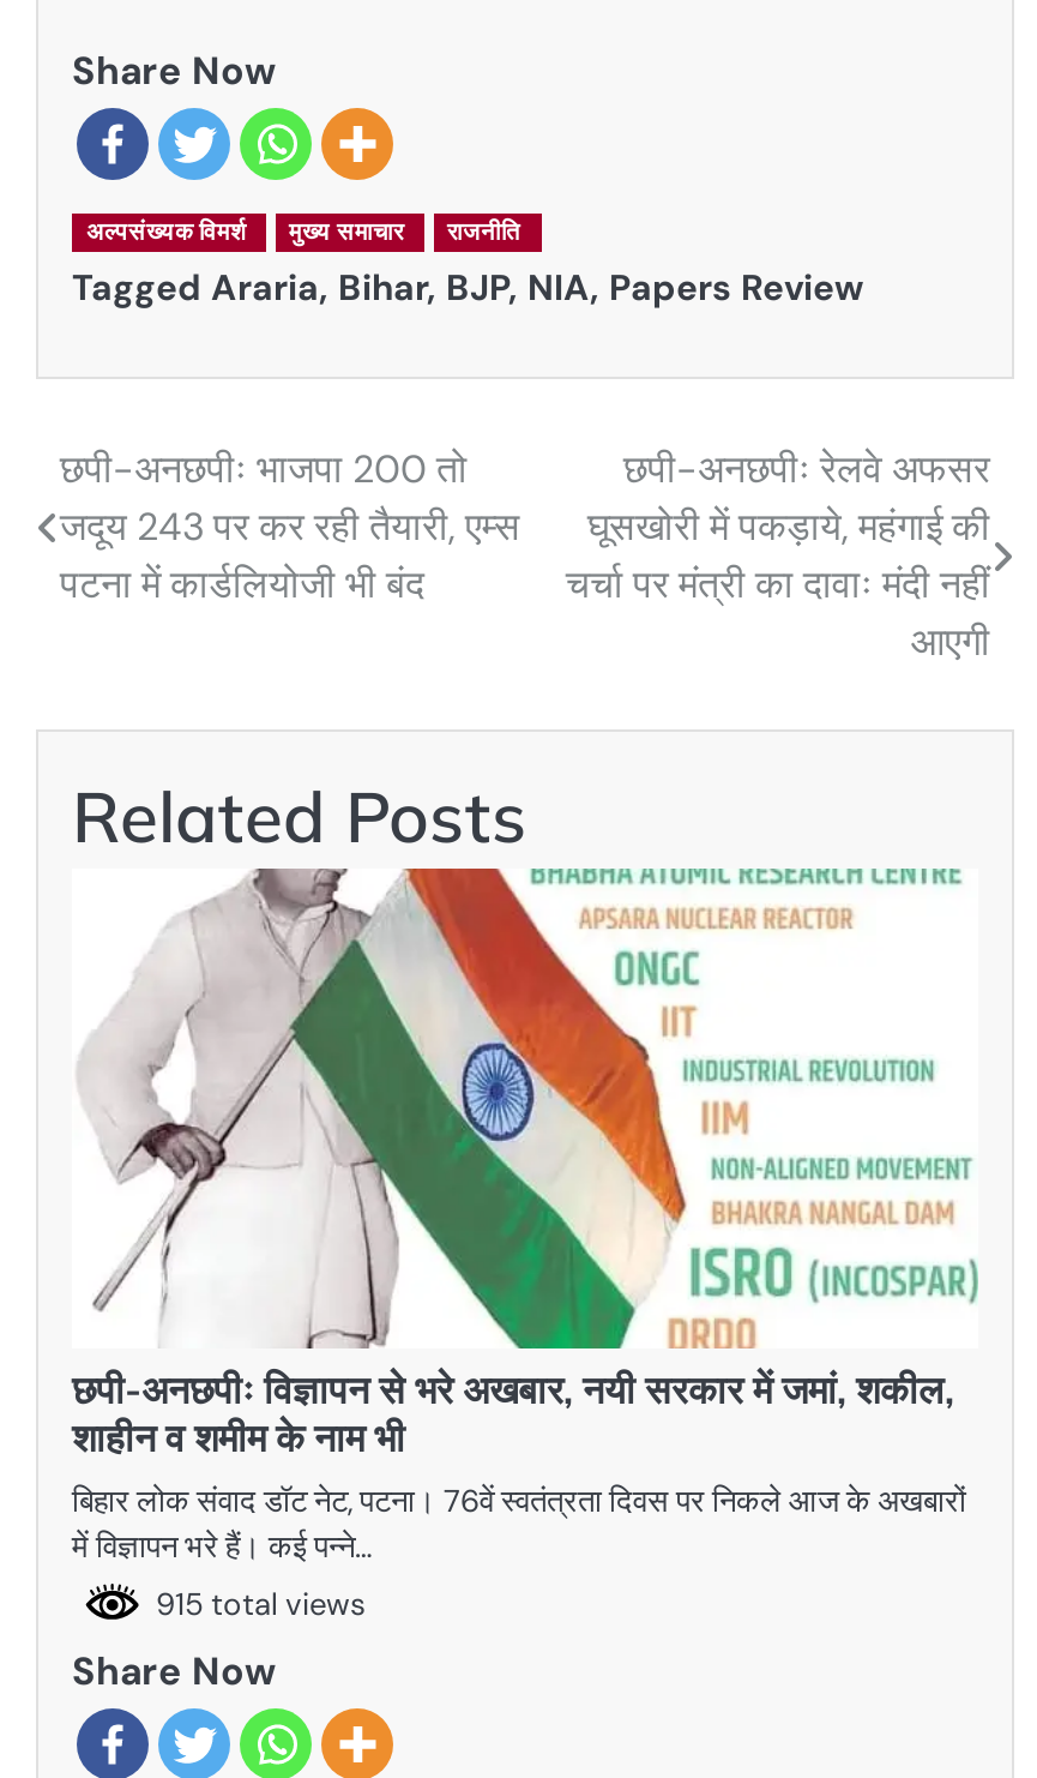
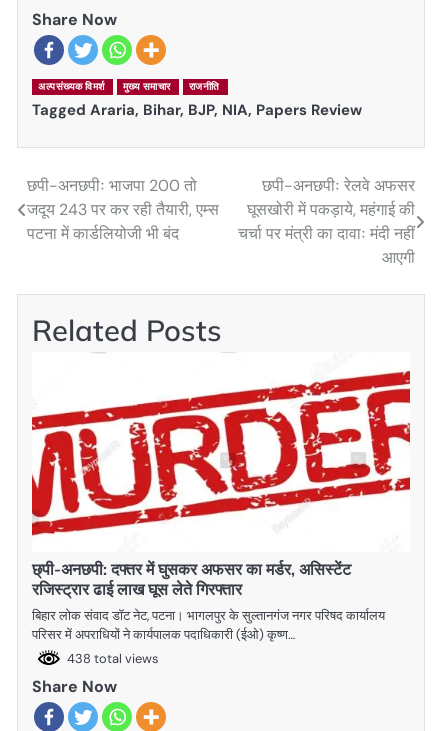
[72,866,981,1624] [image] | छपी-अनछपीः विज्ञापन से भरे अखबार, नयी सरकार में जमां, शकील, | शाहीन व शमीम के नाम भी | बिहार लोक संवाद डाॅट नेट, पटना। 76वें स्वतंत्रता दिवस पर निकले आज के अखबारों | में विज्ञापन भरे हैं। कई पन्ने… | 915 total views -> [31,352,411,667] [image] | छ्पी-अनछपी: दफ्तर में घुसकर अफसर का मर्डर, असिस्टेंट | रजिस्ट्रार ढाई लाख घूस लेते गिरफ्तार | बिहार लोक संवाद डॉट नेट, पटना। भागलपुर के सुल्तानगंज नगर परिषद कार्यालय | परिसर में अपराधियों ने कार्यपालक पदाधिकारी (ईओ) कृष्ण… | 438 total views

